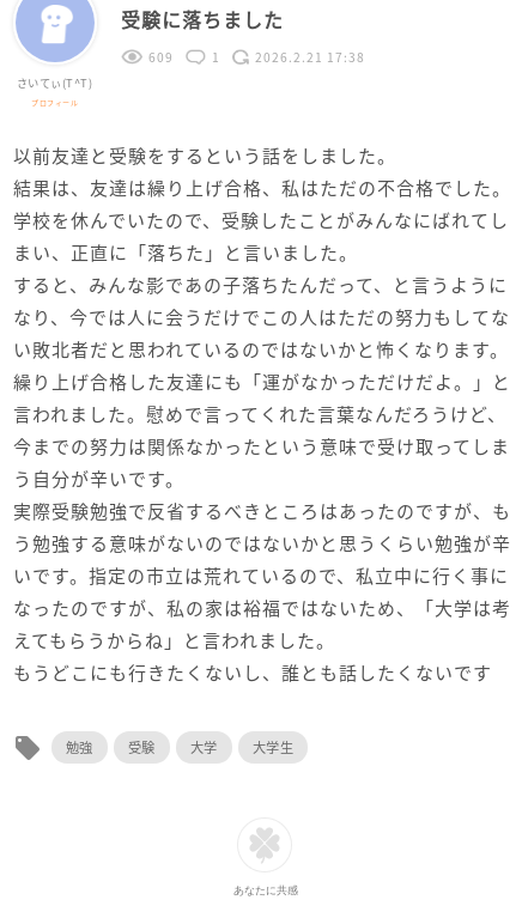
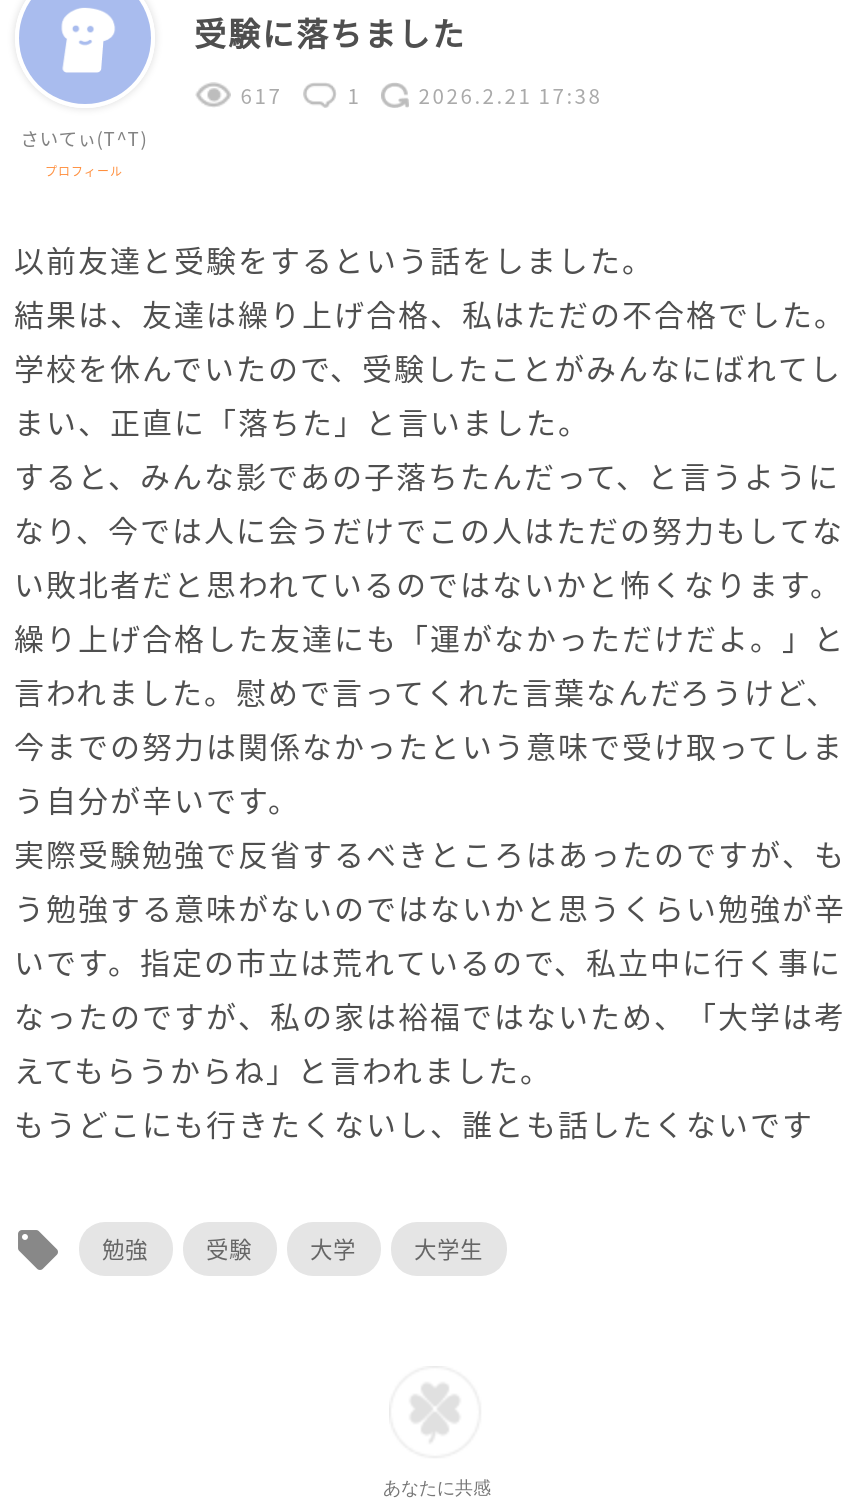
[148,48,173,66] 609 -> [241,80,283,110] 617

